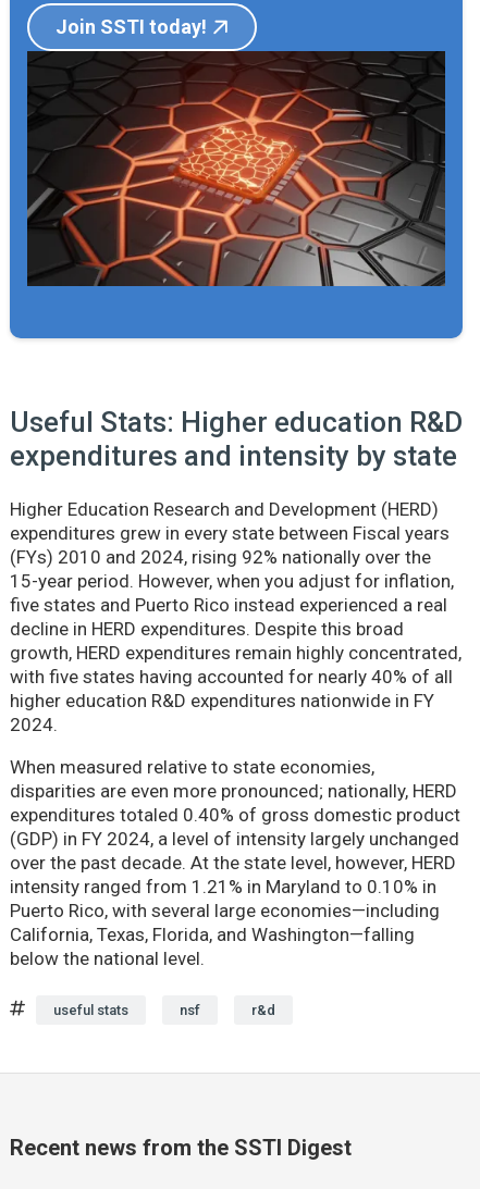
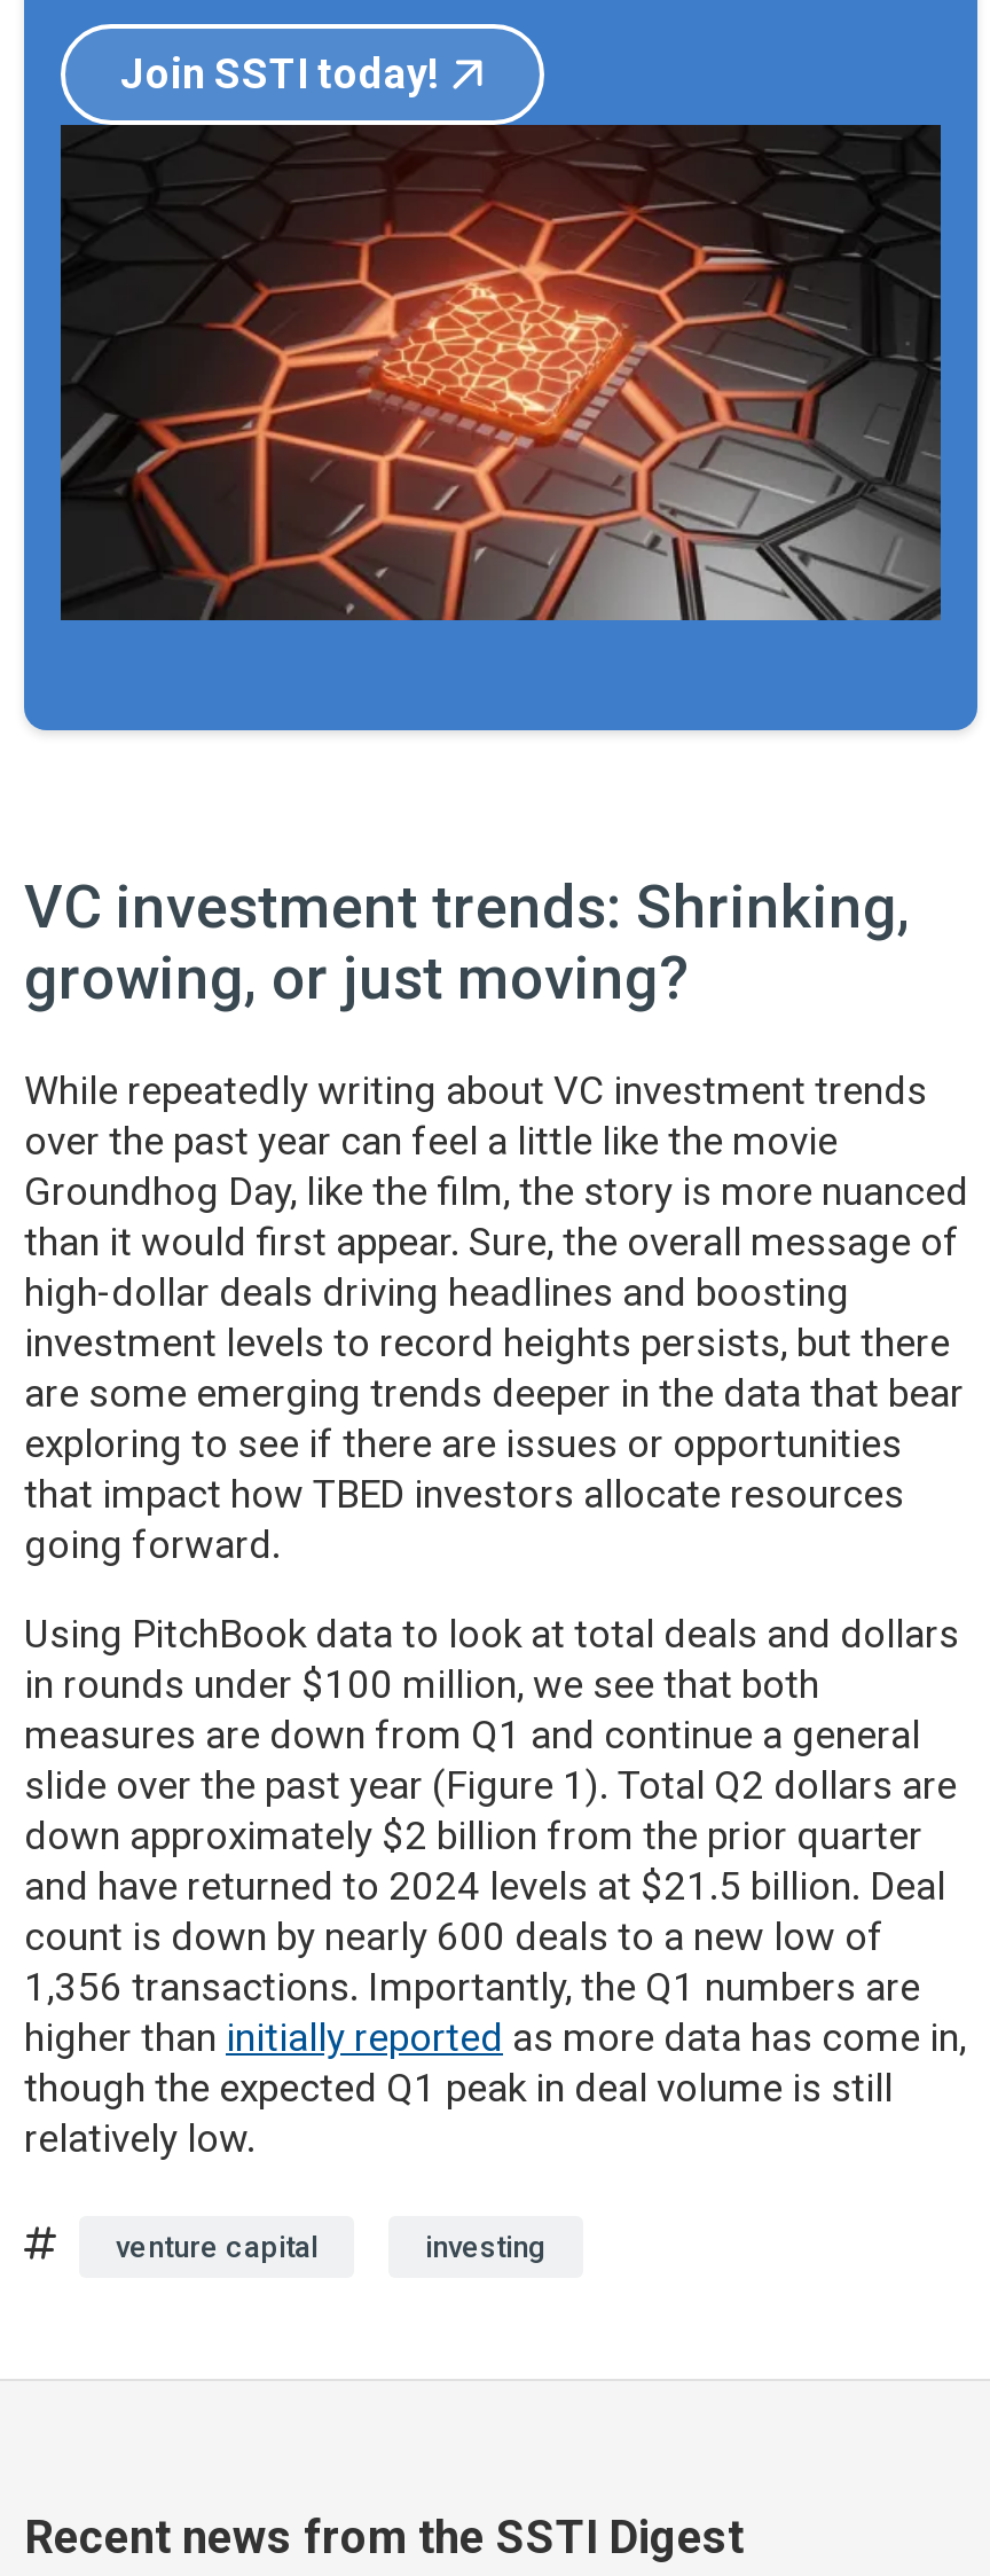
[10,406,463,473] Useful Stats: Higher education R&D | expenditures and intensity by state -> [24,873,911,1013] VC investment trends: Shrinking, | growing, or just moving?
[10,498,461,735] Higher Education Research and Development (HERD) | expenditures grew in every state between Fiscal years | (FYs) 2010 and 2024, rising 92% nationally over the | 15-year period. However, when you adjust for inflation, | five states and Puerto Rico instead experienced a real | decline in HERD expenditures. Despite this broad | growth, HERD expenditures remain highly concentrated, | with five states having accounted for nearly 40% of all | higher education R&D expenditures nationwide in FY | 2024. -> [24,1067,968,1567] While repeatedly writing about VC investment trends | over the past year can feel a little like the movie | Groundhog Day, like the film, the story is more nuanced | than it would first appear. Sure, the overall message of | high-dollar deals driving headlines and boosting | investment levels to record heights persists, but there | are some emerging trends deeper in the data that bear | exploring to see if there are issues or opportunities | that impact how TBED investors allocate resources | going forward.
[10,756,460,969] When measured relative to state economies, | disparities are even more pronounced; nationally, HERD | expenditures totaled 0.40% of gross domestic product | (GDP) in FY 2024, a level of intensity largely unchanged | over the past decade. At the state level, however, HERD | intensity ranged from 1.21% in Maryland to 0.10% in | Puerto Rico, with several large economies—including | California, Texas, Florida, and Washington—falling | below the national level. -> [24,1611,966,2161] Using PitchBook data to look at total deals and dollars | in rounds under $100 million, we see that both | measures are down from Q1 and continue a general | slide over the past year (Figure 1). Total Q2 dollars are | down approximately $2 billion from the prior quarter | and have returned to 2024 levels at $21.5 billion. Deal | count is down by nearly 600 deals to a new low of | 1,356 transactions. Importantly, the Q1 numbers are | higher than initially reported as more data has come in, | though the expected Q1 peak in deal volume is still | relatively low.
[53,1002,275,1018] useful stats | nsf | r&d -> [116,2230,547,2264] venture capital | investing

